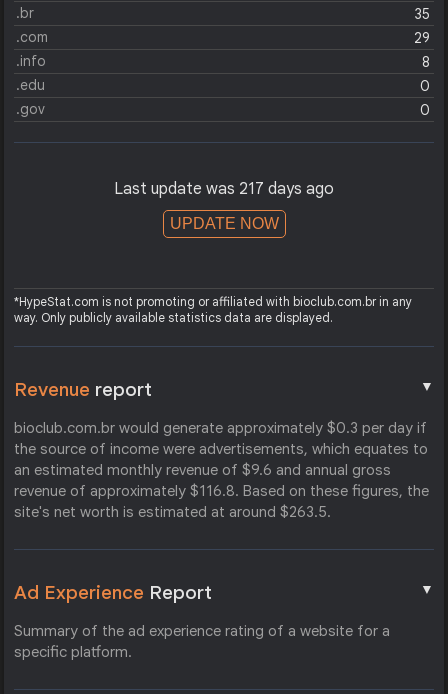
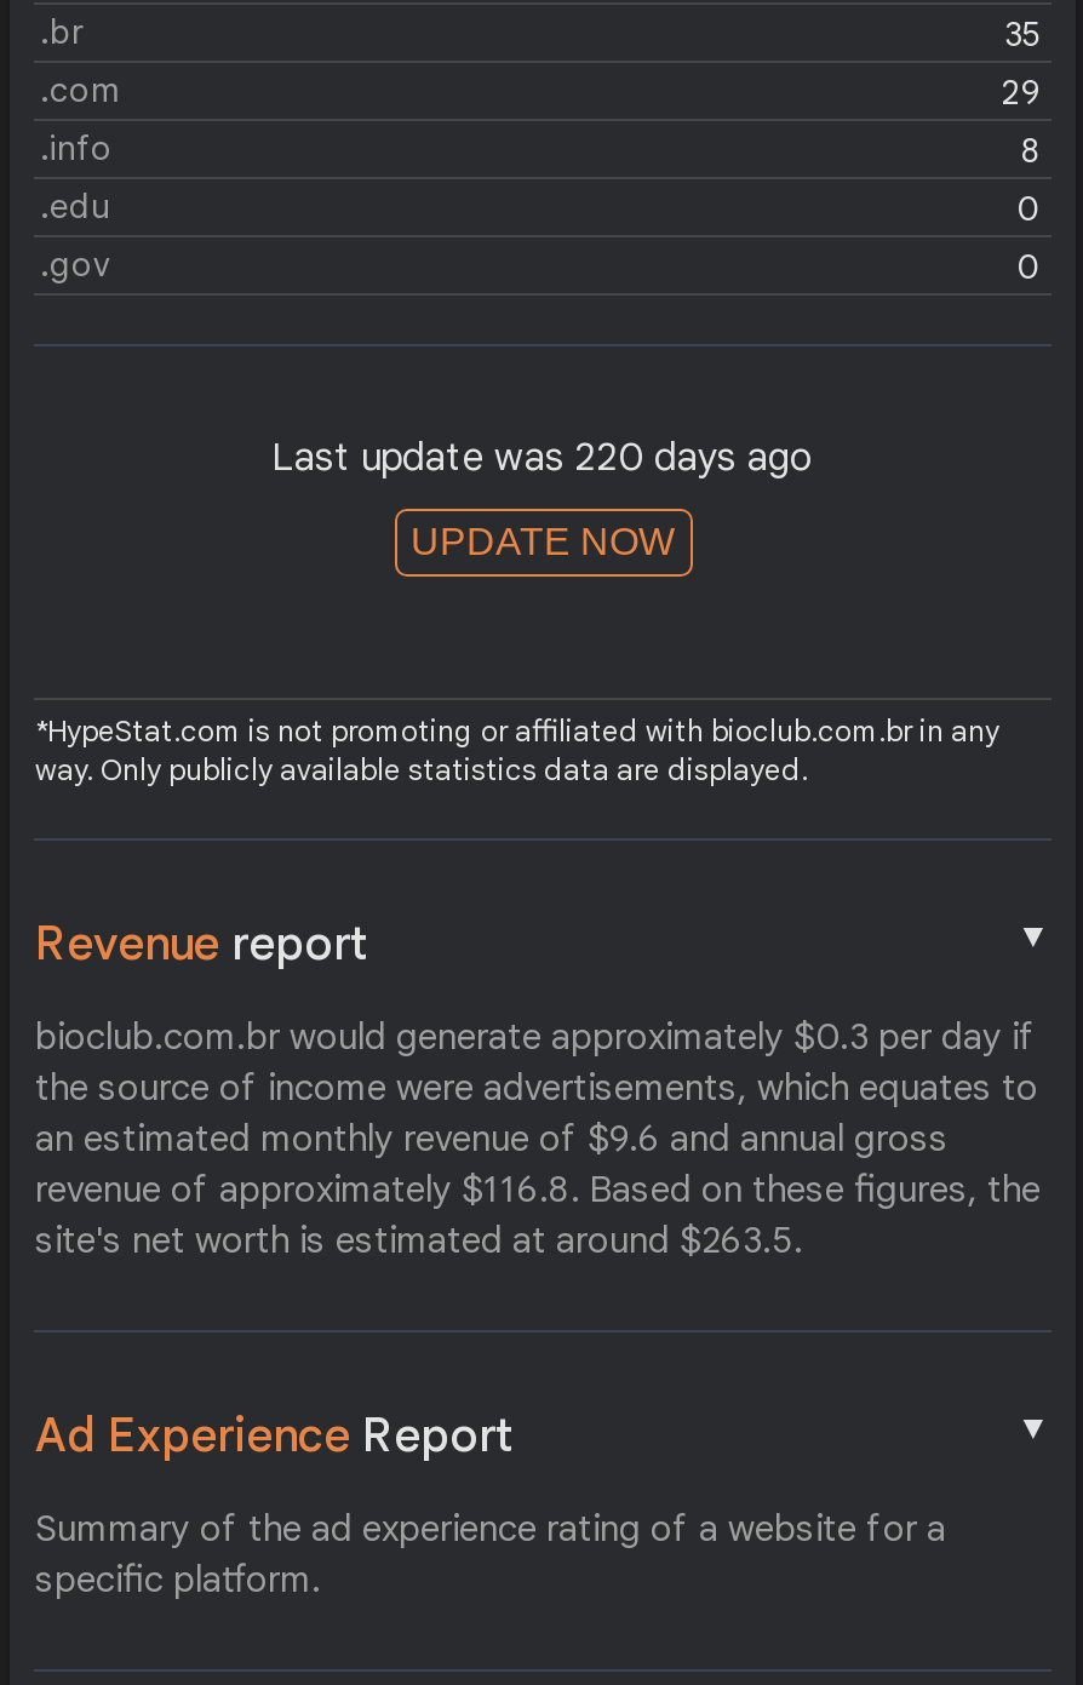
[114,179,334,199] Last update was 217 days ago -> [271,434,814,483] Last update was 220 days ago

